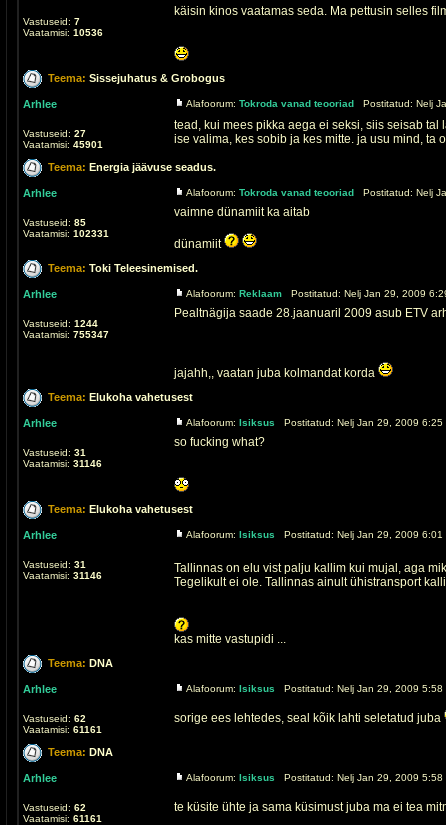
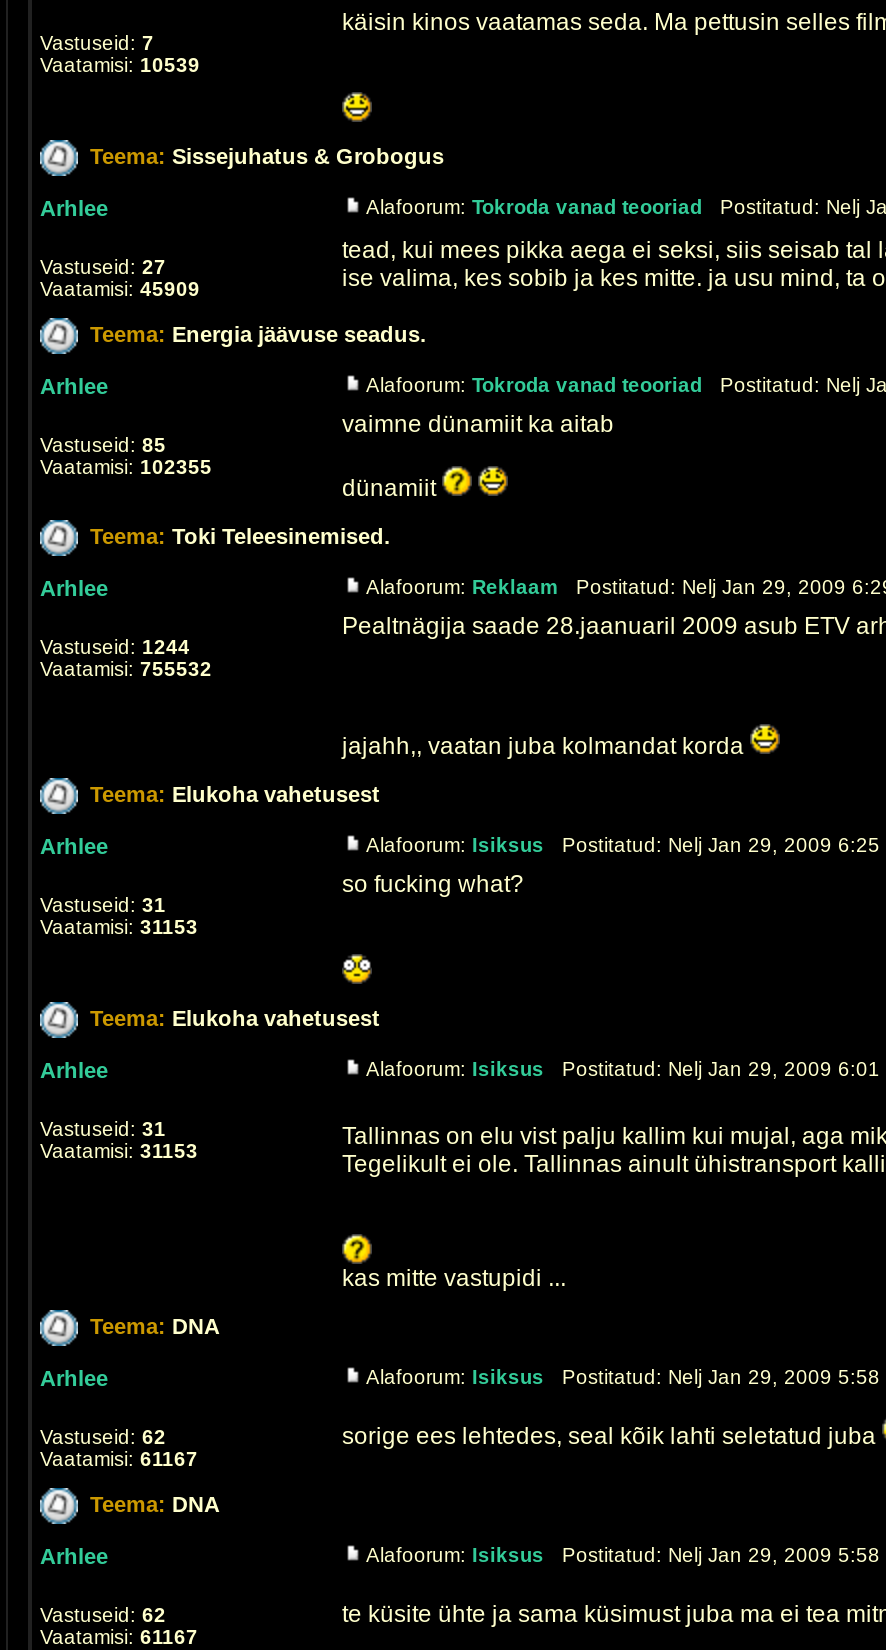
[23,27,103,38] Vaatamisi: 10536 -> [40,54,200,76] Vaatamisi: 10539
[23,139,103,150] Vaatamisi: 45901 -> [40,278,200,300] Vaatamisi: 45909
[23,228,109,239] Vaatamisi: 102331 -> [40,456,212,478] Vaatamisi: 102355
[23,329,109,340] Vaatamisi: 755347 -> [40,658,212,680] Vaatamisi: 755532
[23,458,102,469] Vaatamisi: 31146 -> [40,916,198,938] Vaatamisi: 31153
[23,570,102,581] Vaatamisi: 31146 -> [40,1140,198,1162] Vaatamisi: 31153
[23,724,102,735] Vaatamisi: 61161 -> [40,1448,198,1470] Vaatamisi: 61167
[23,813,102,824] Vaatamisi: 61161 -> [40,1626,198,1648] Vaatamisi: 61167

